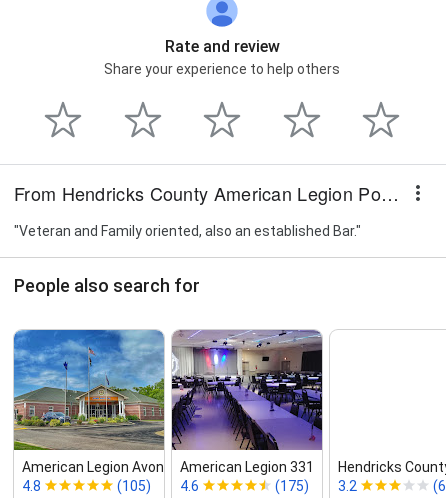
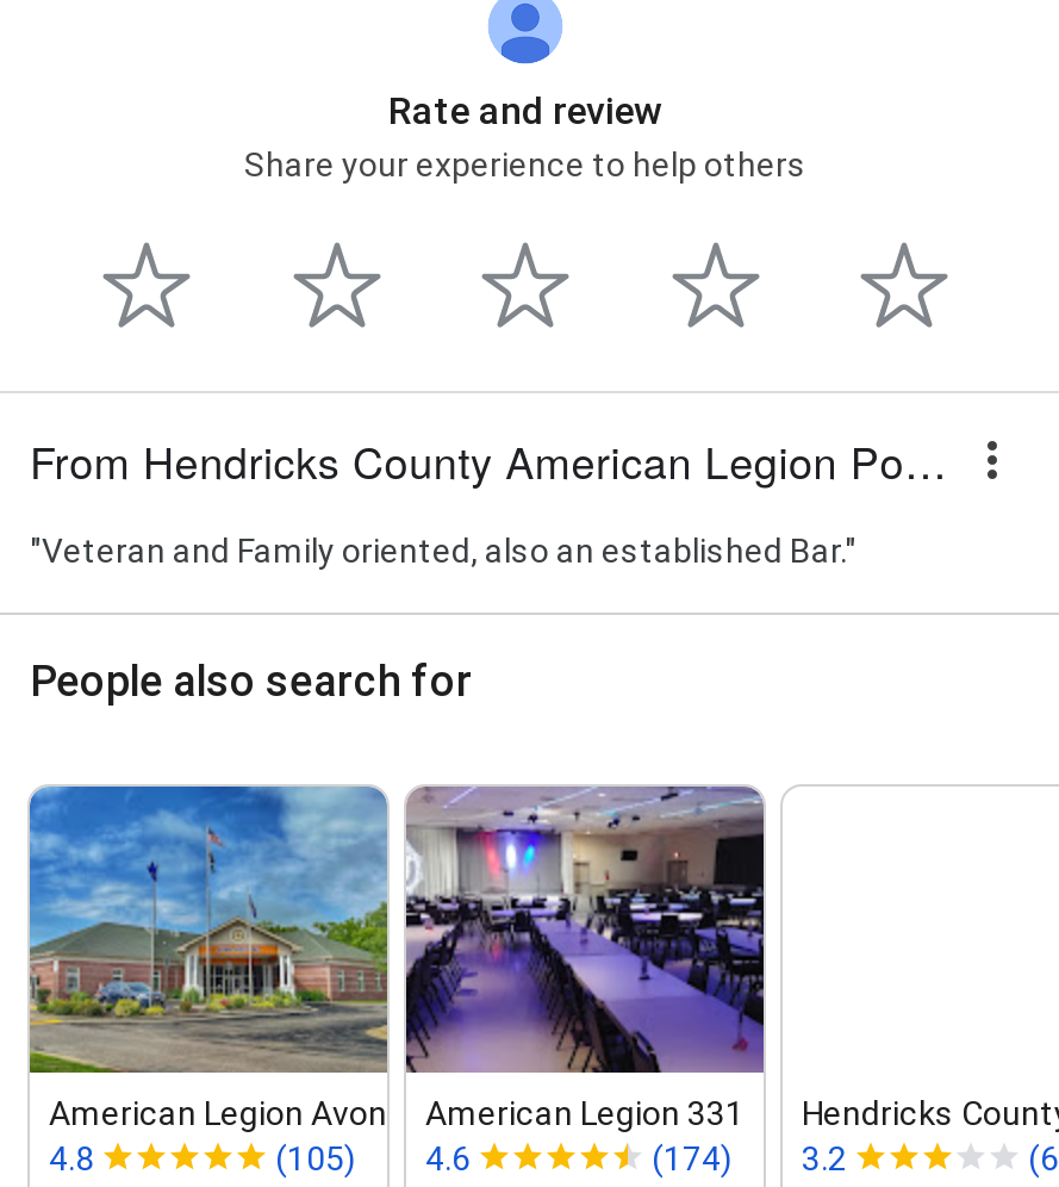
[275,478,357,494] (175) 3.2 -> [652,1139,847,1177] (174) 3.2

